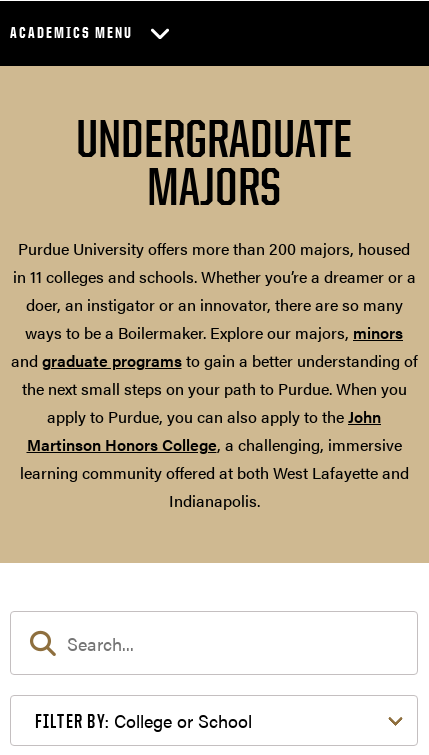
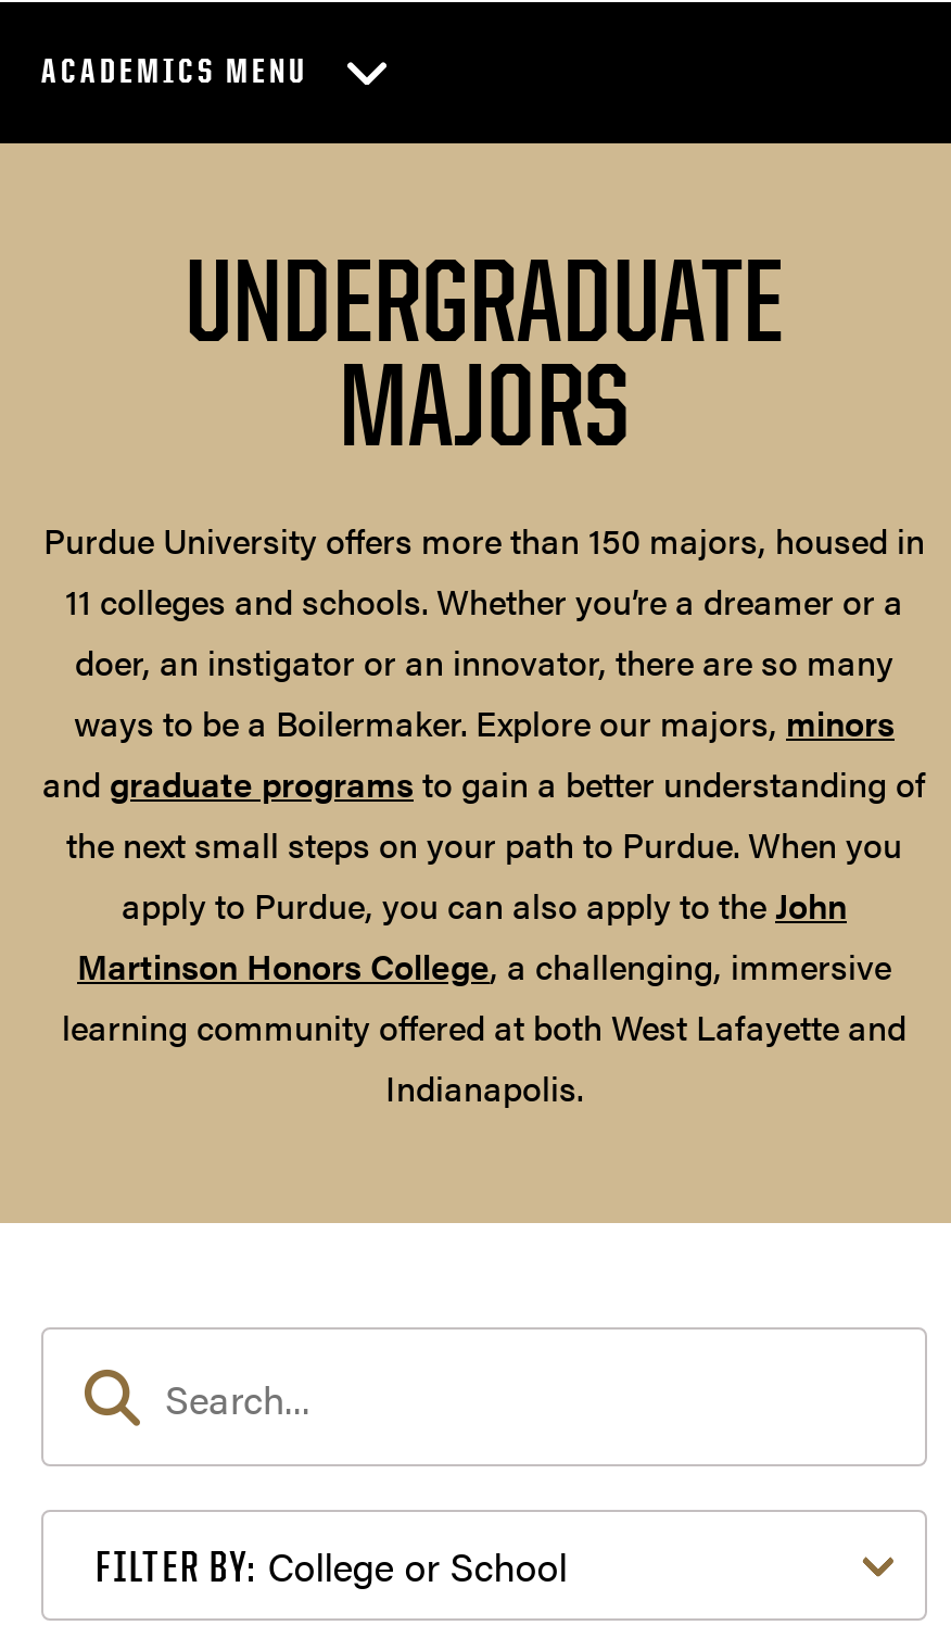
[12,237,415,288] Purdue University offers more than 200 majors, housed | in 11 colleges and schools. Whether you’re a dreamer or a -> [43,515,925,626] Purdue University offers more than 150 majors, housed in | 11 colleges and schools. Whether you’re a dreamer or a

